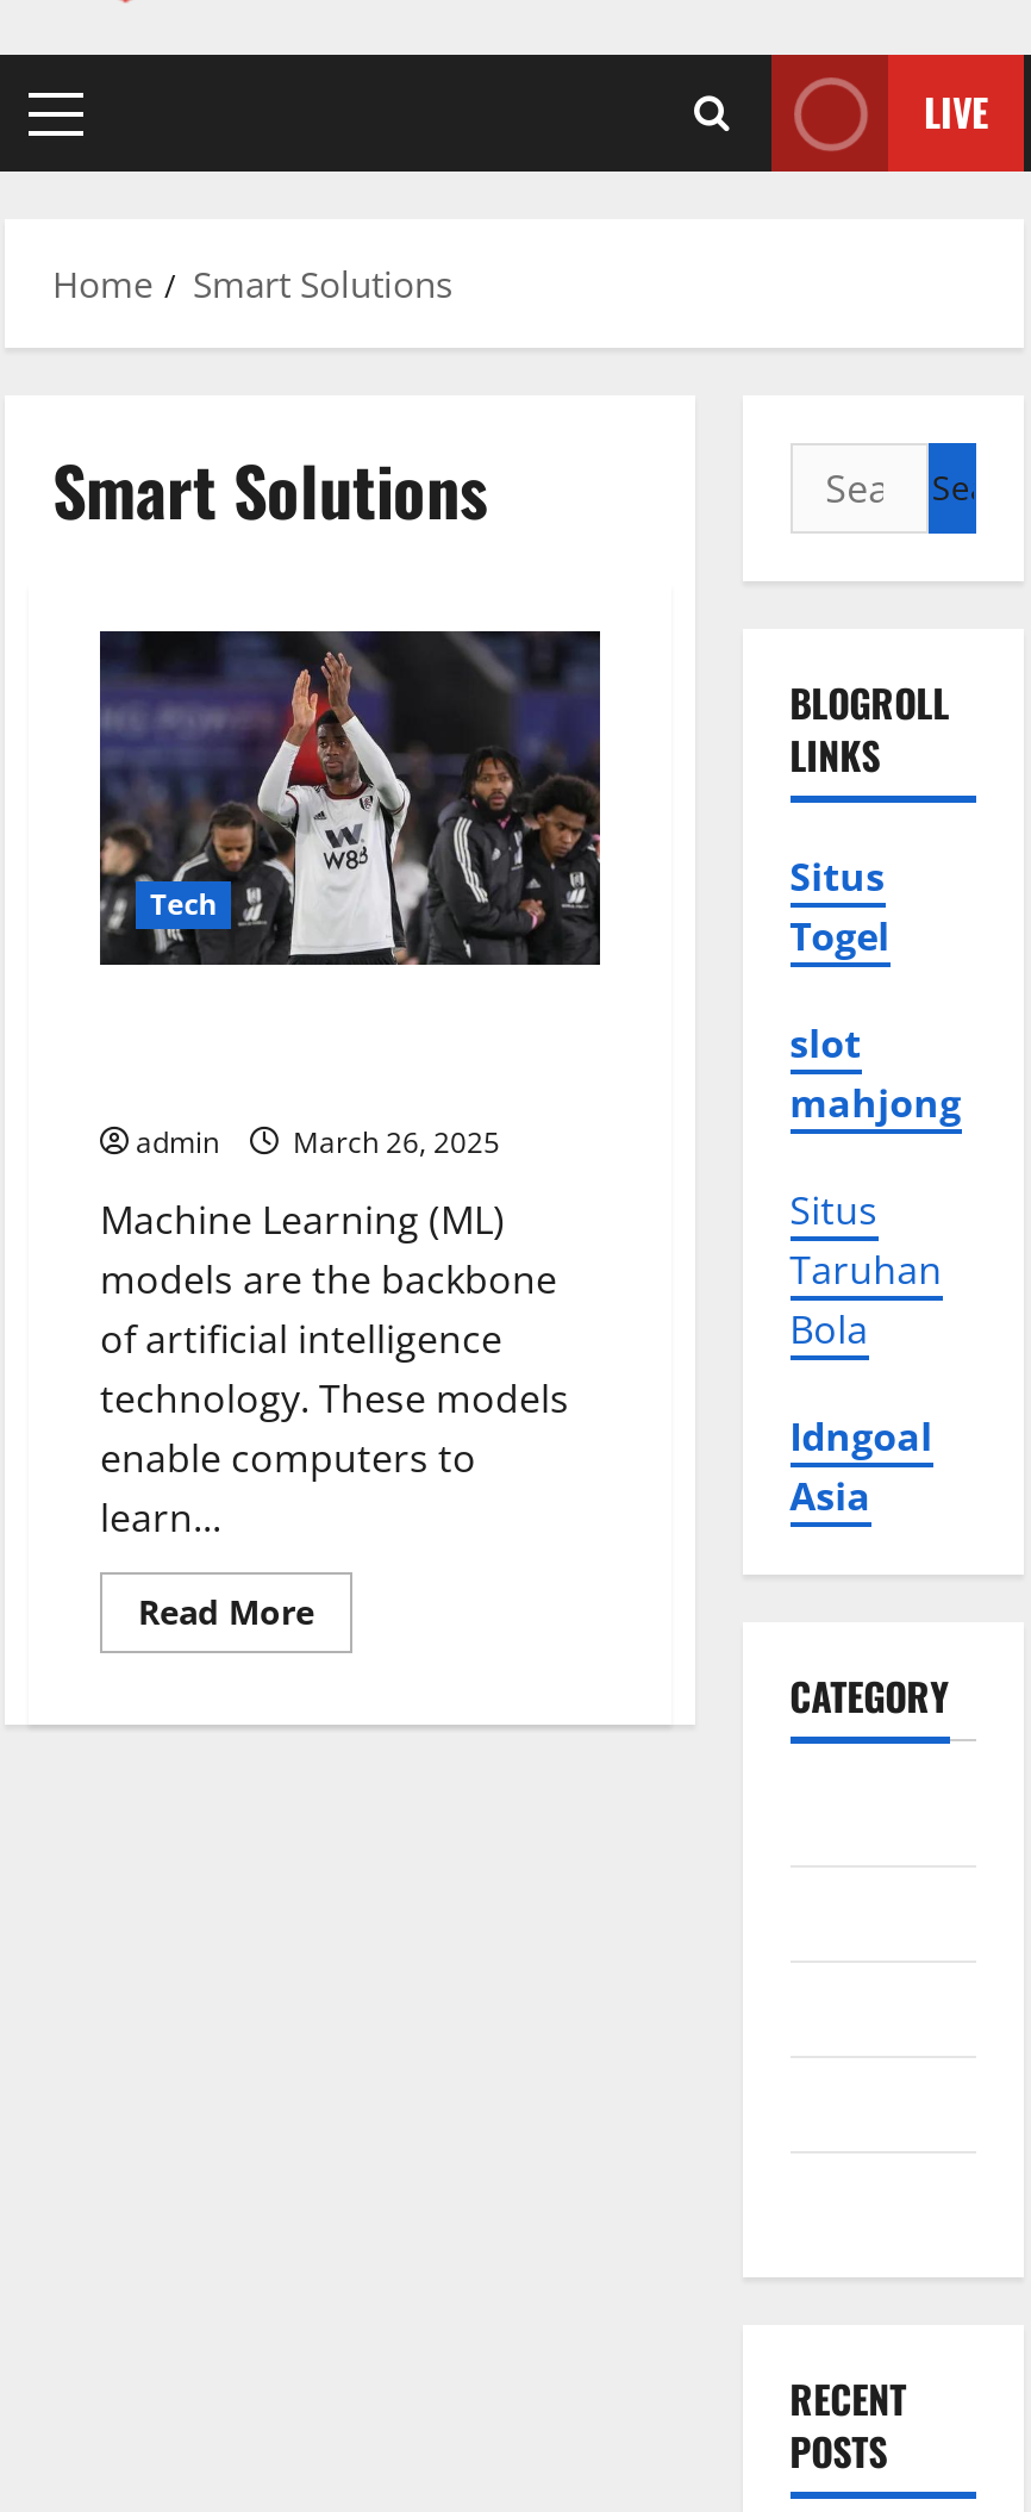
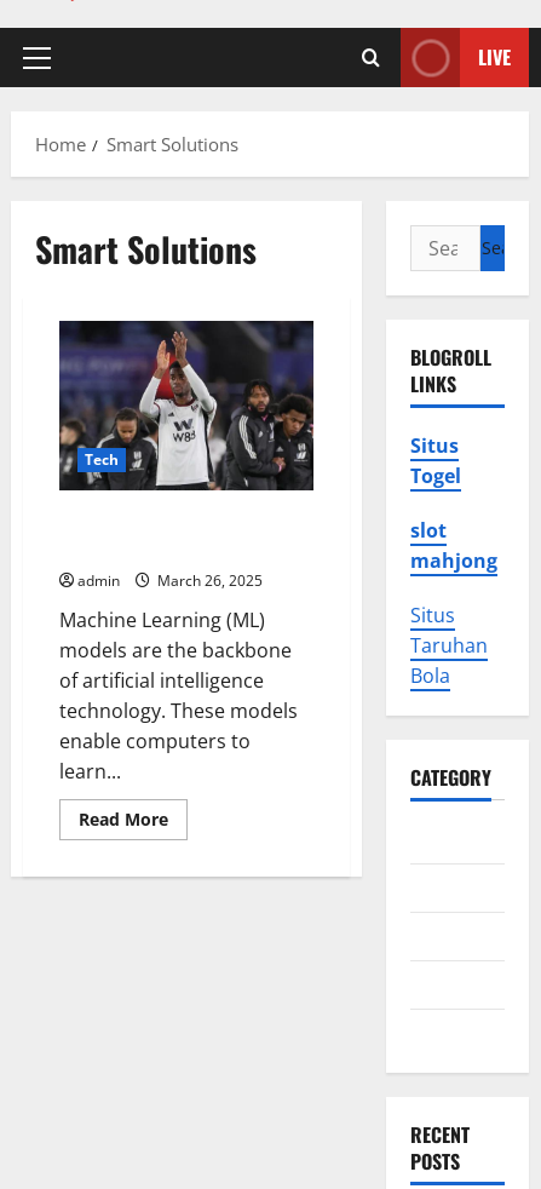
[790,1410,932,1522] Idngoal | Asia -> none

